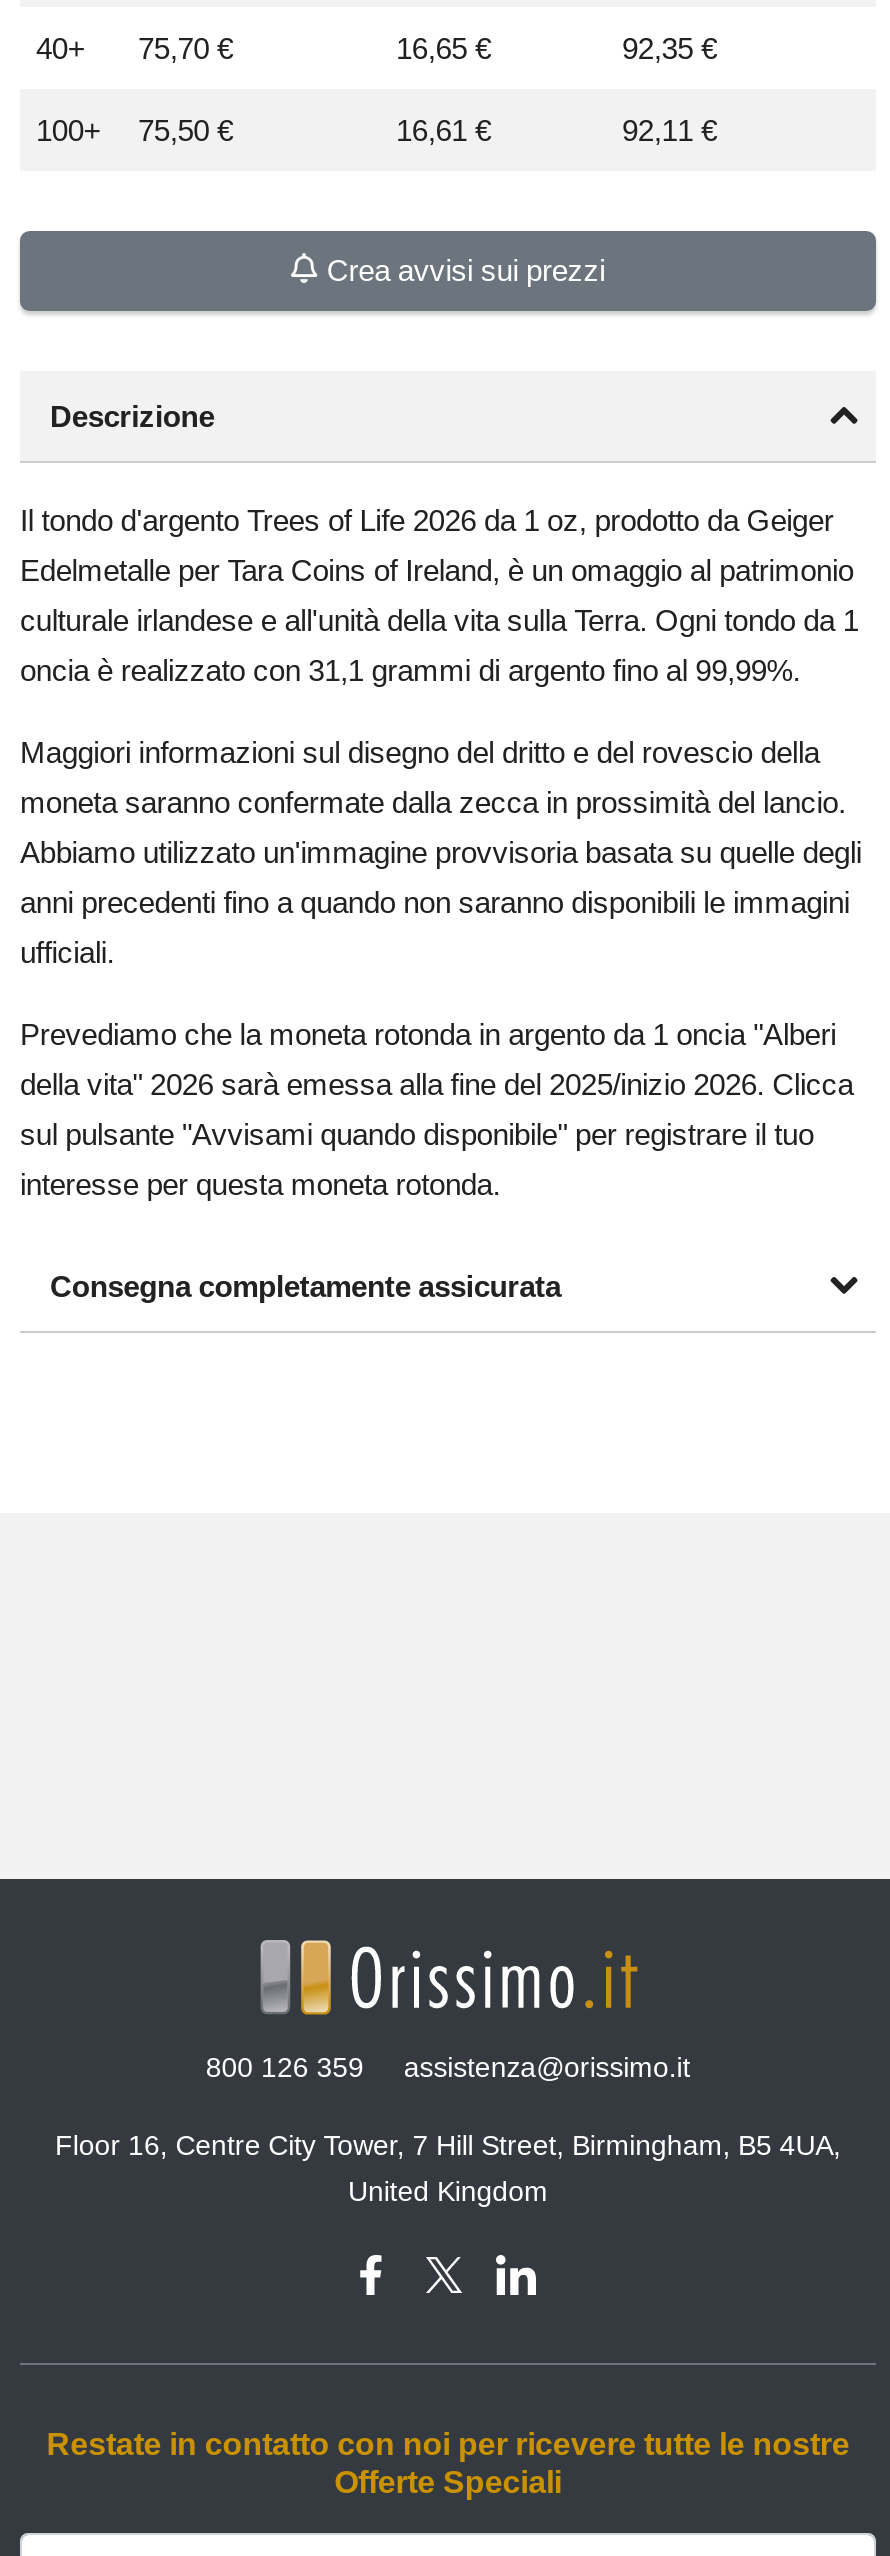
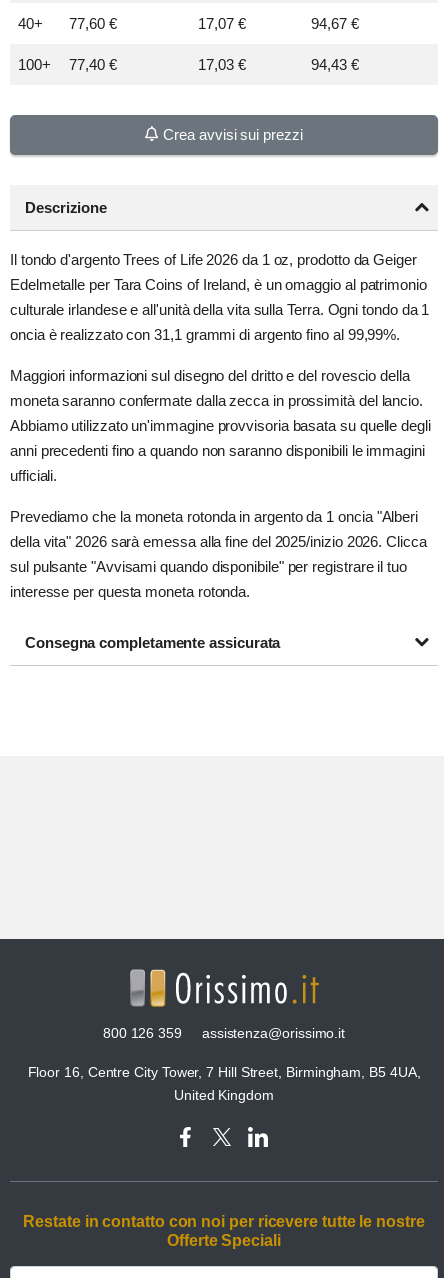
[36,31,233,65] 40+ 75,70 € -> [18,15,116,32] 40+ 77,60 €
[396,31,491,65] 16,65 € -> [198,15,245,32] 17,07 €
[622,31,717,65] 92,35 € -> [311,15,358,32] 94,67 €
[36,113,233,147] 100+ 75,50 € -> [18,56,116,73] 100+ 77,40 €
[396,113,491,147] 16,61 € -> [198,56,245,73] 17,03 €
[622,113,717,147] 92,11 € -> [311,56,358,73] 94,43 €

